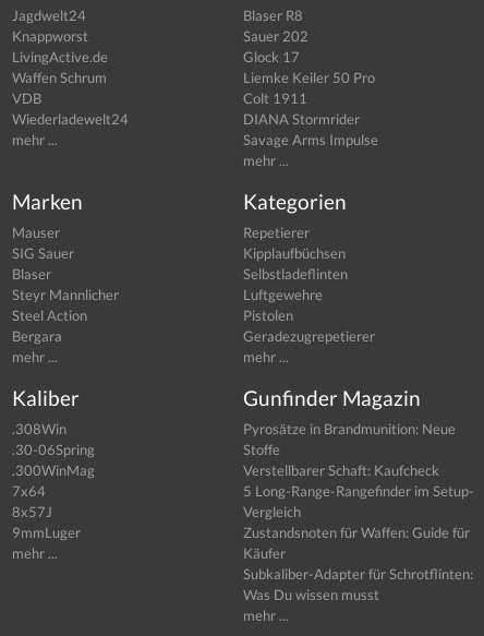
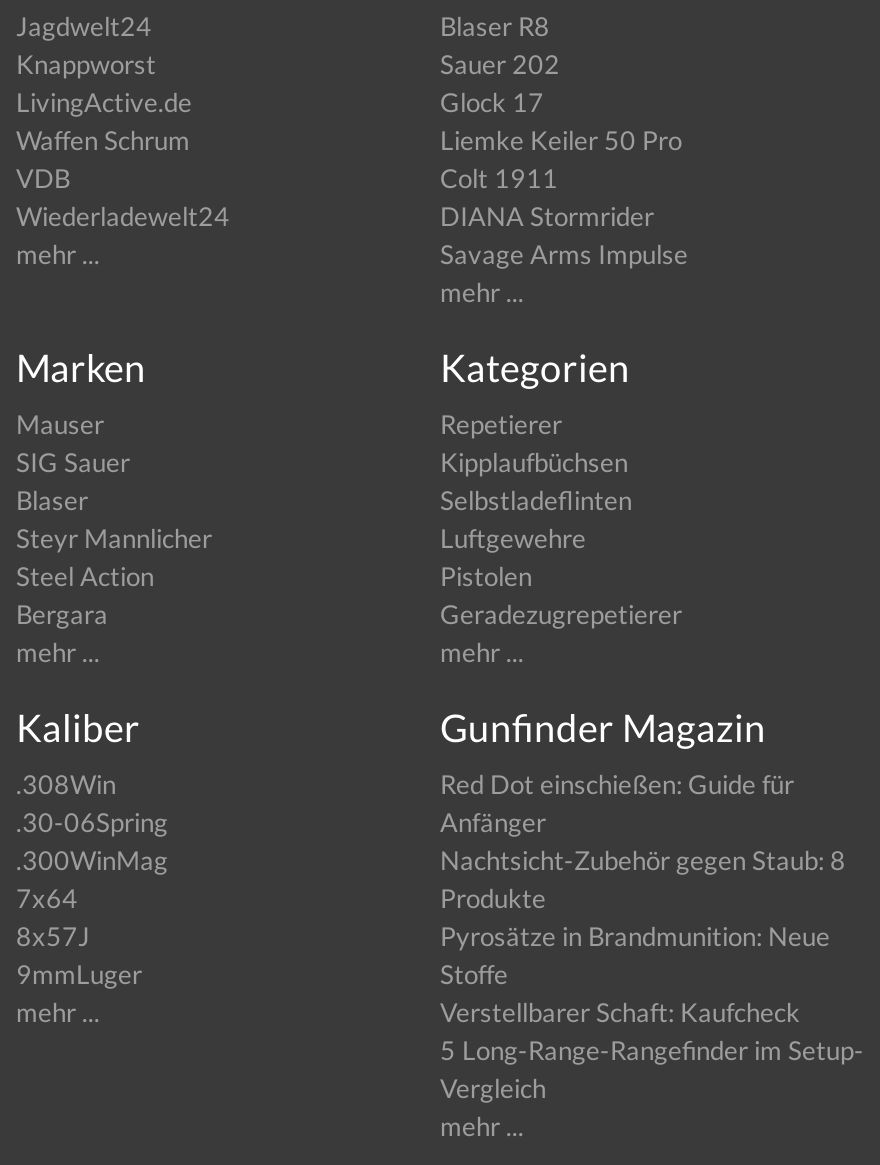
moved [243,420,474,521] -> [440,921,864,1105]: Pyrosätze in Brandmunition: Neue | Stoffe | Verstellbarer Schaft: Kaufcheck | 5 Long-Range-Rangefinder im Setup- | Vergleich
none -> [440,769,846,915] Red Dot einschießen: Guide für | Anfänger | Nachtsicht-Zubehör gegen Staub: 8 | Produkte
[243,524,473,604] Zustandsnoten für Waffen: Guide für | Käufer | Subkaliber-Adapter für Schrotflinten: | Was Du wissen musst -> none

